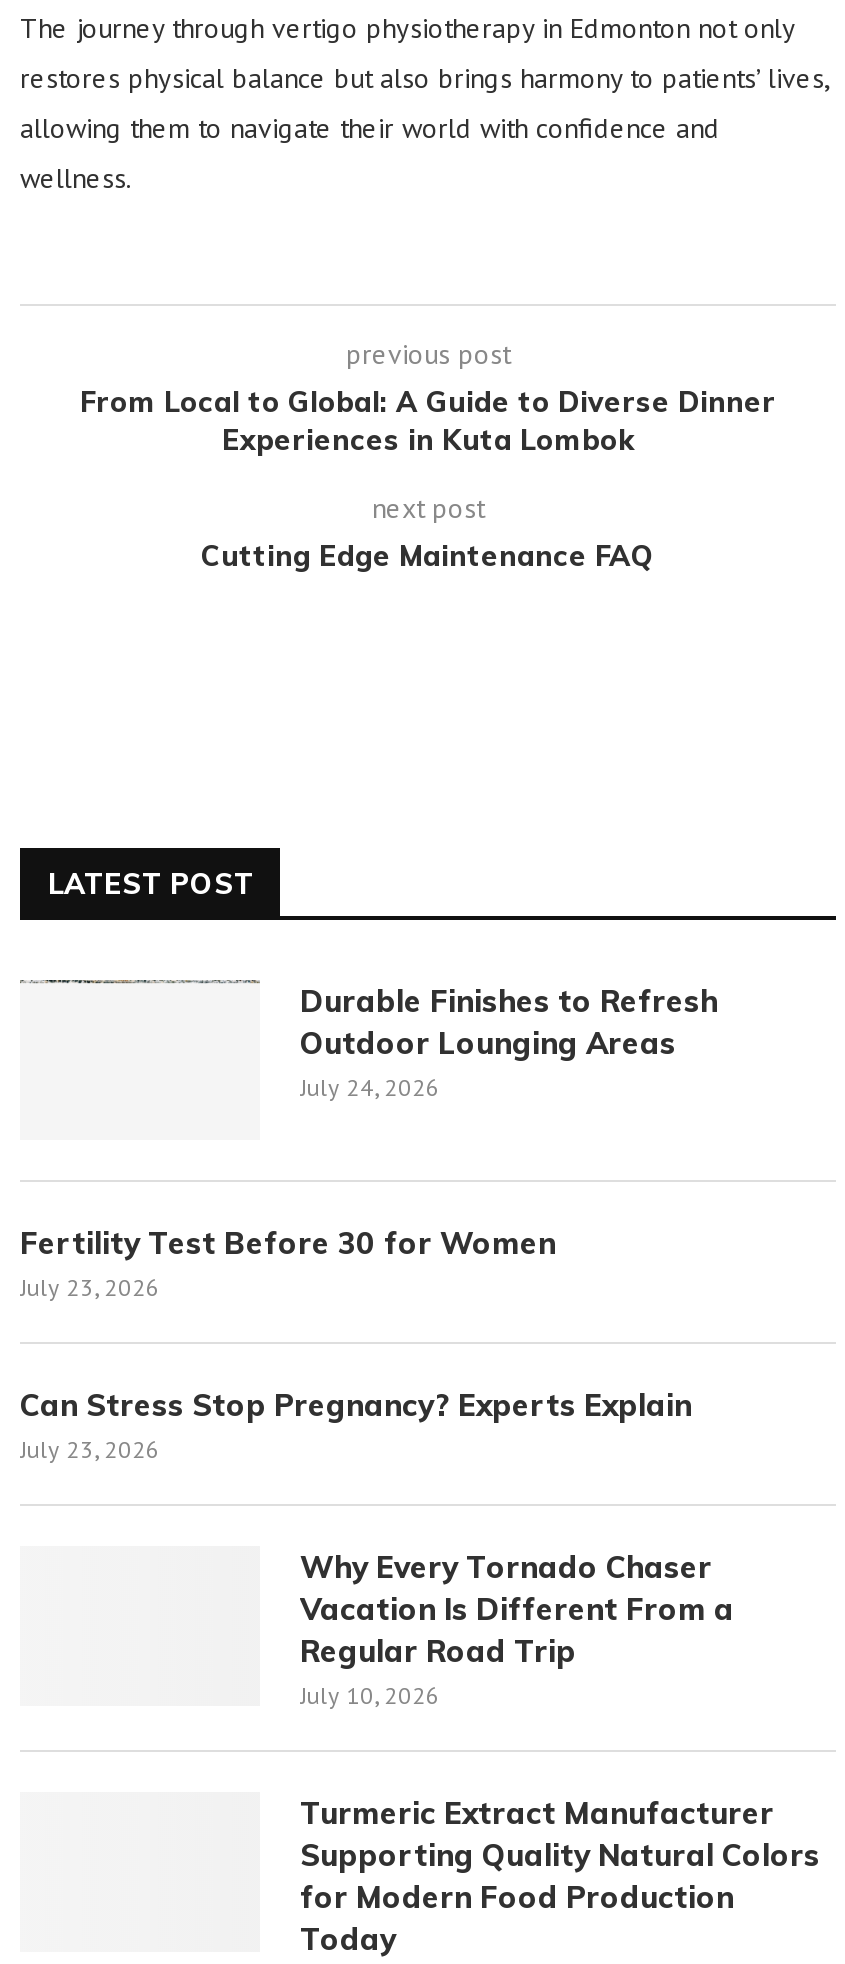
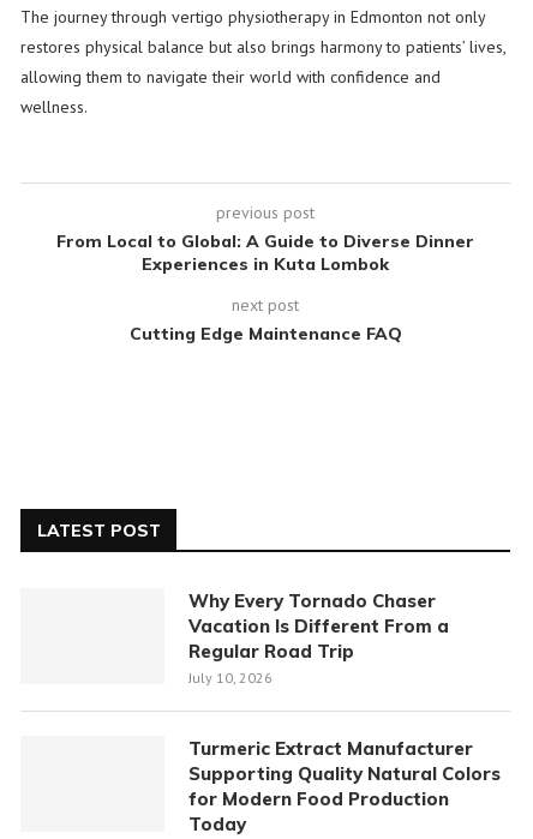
[300,982,718,1102] Durable Finishes to Refresh | Outdoor Lounging Areas | July 24, 2026 -> none
[20,1224,692,1464] Fertility Test Before 30 for Women | July 23, 2026 | Can Stress Stop Pregnancy? Experts Explain | July 23, 2026 -> none

